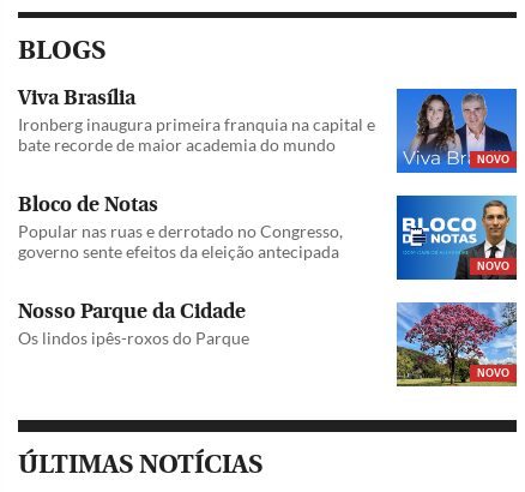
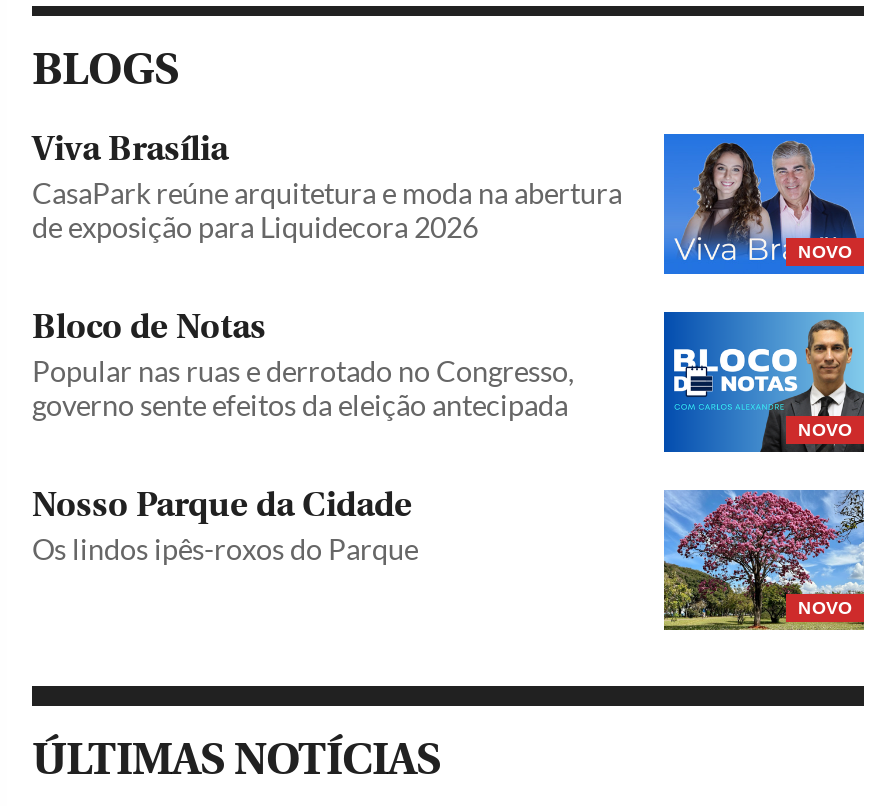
[18,114,375,155] Ironberg inaugura primeira franquia na capital e | bate recorde de maior academia do mundo -> [32,176,622,244] CasaPark reúne arquitetura e moda na abertura | de exposição para Liquidecora 2026

